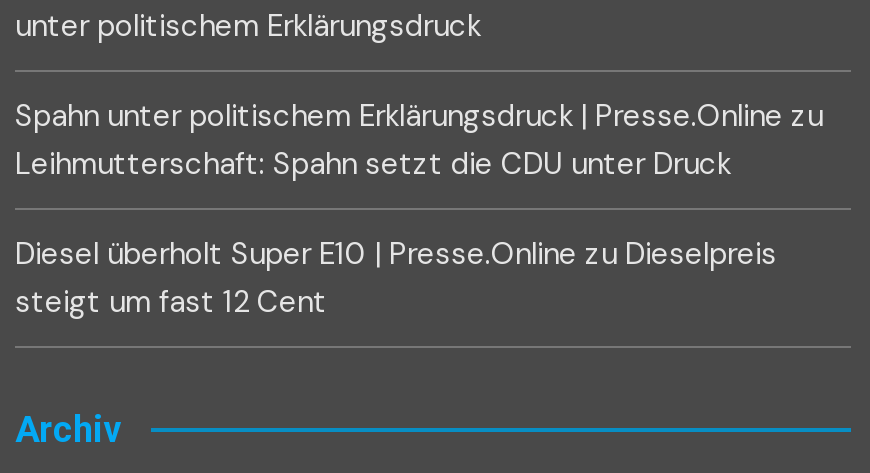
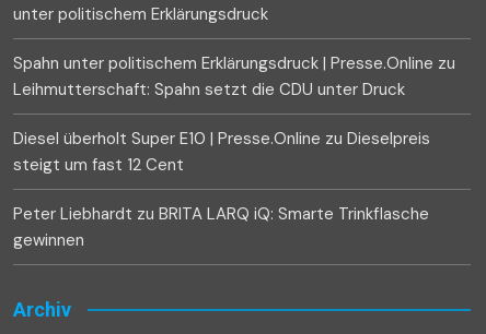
none -> [13,203,429,251] Peter Liebhardt zu BRITA LARQ iQ: Smarte Trinkflasche | gewinnen

